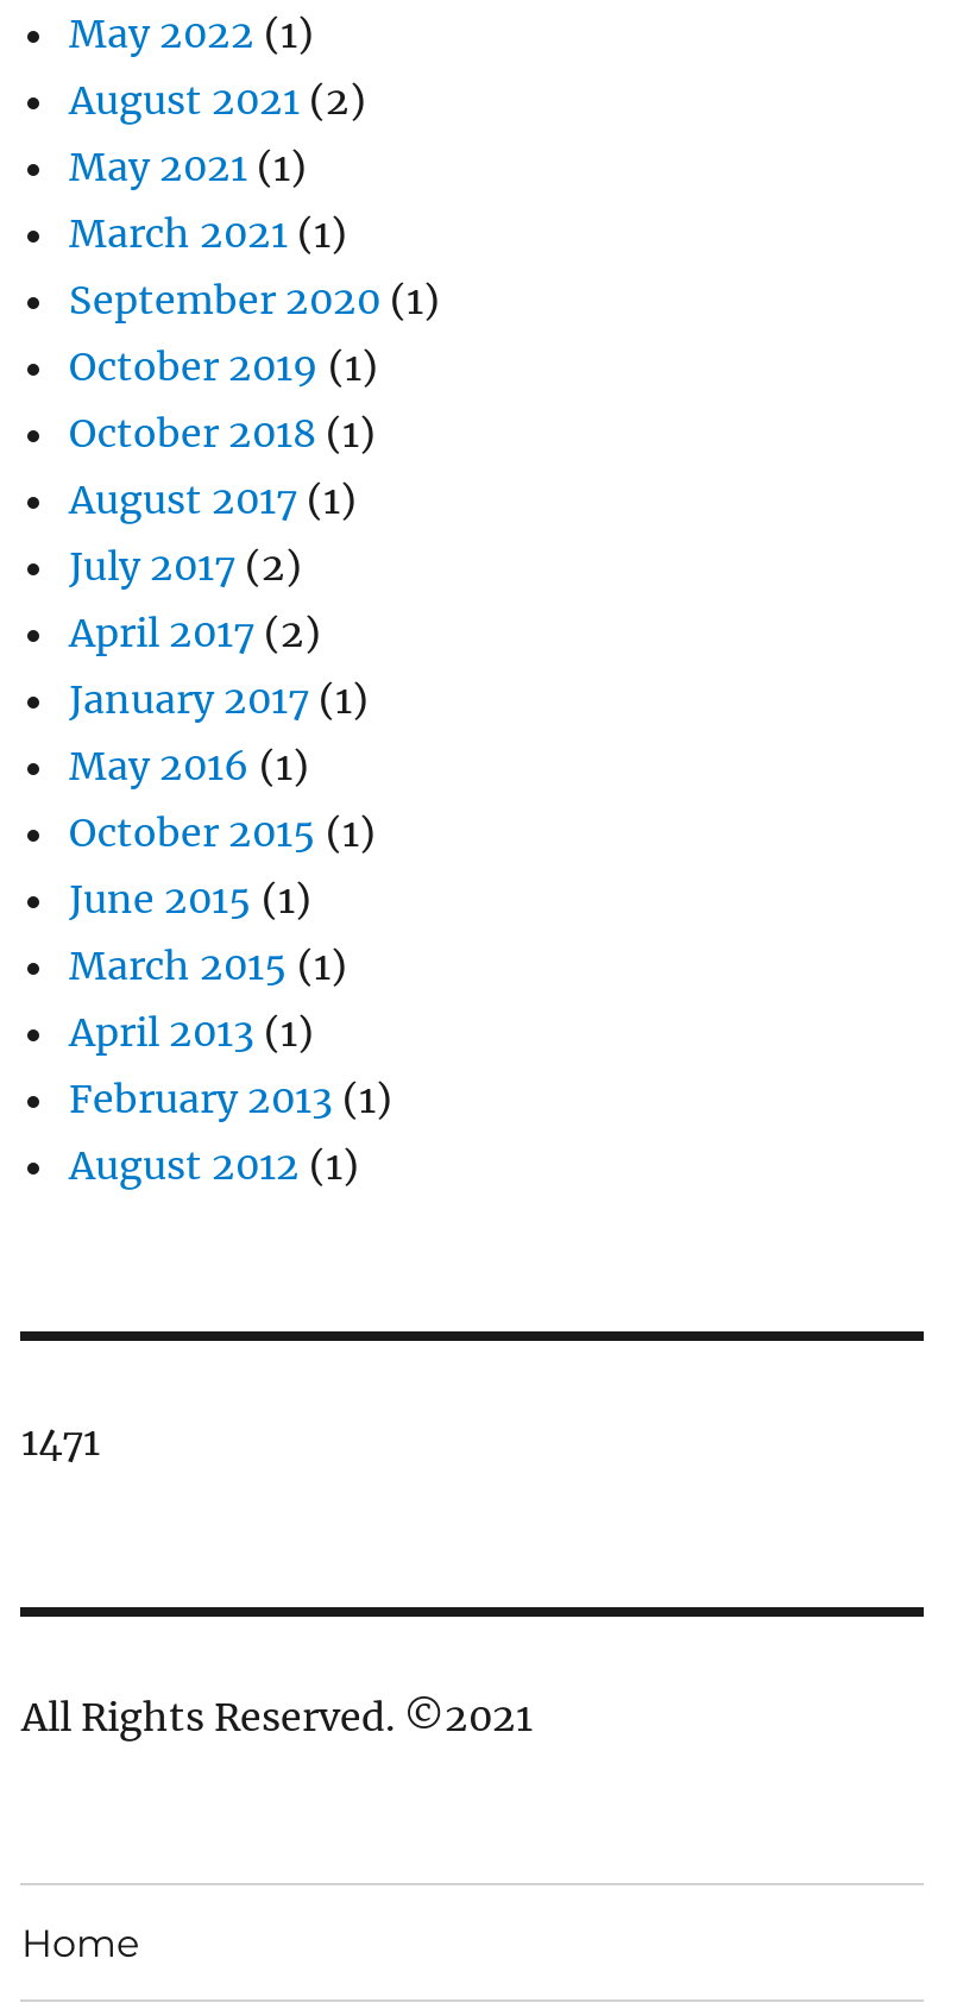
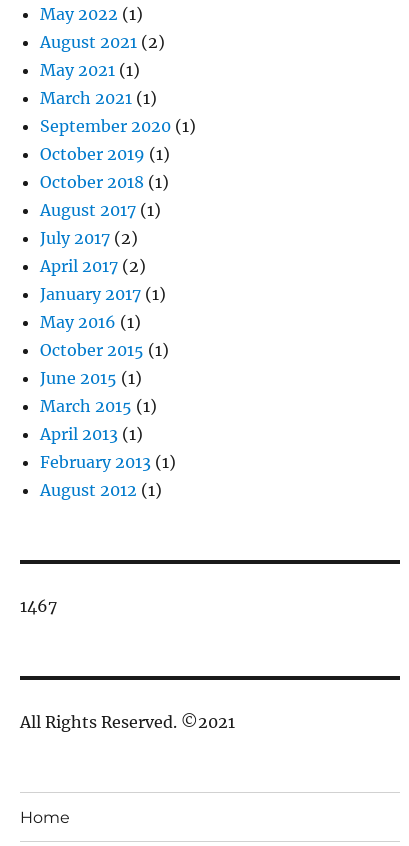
[21,1417,100,1465] 1471 -> [20,596,57,616] 1467

